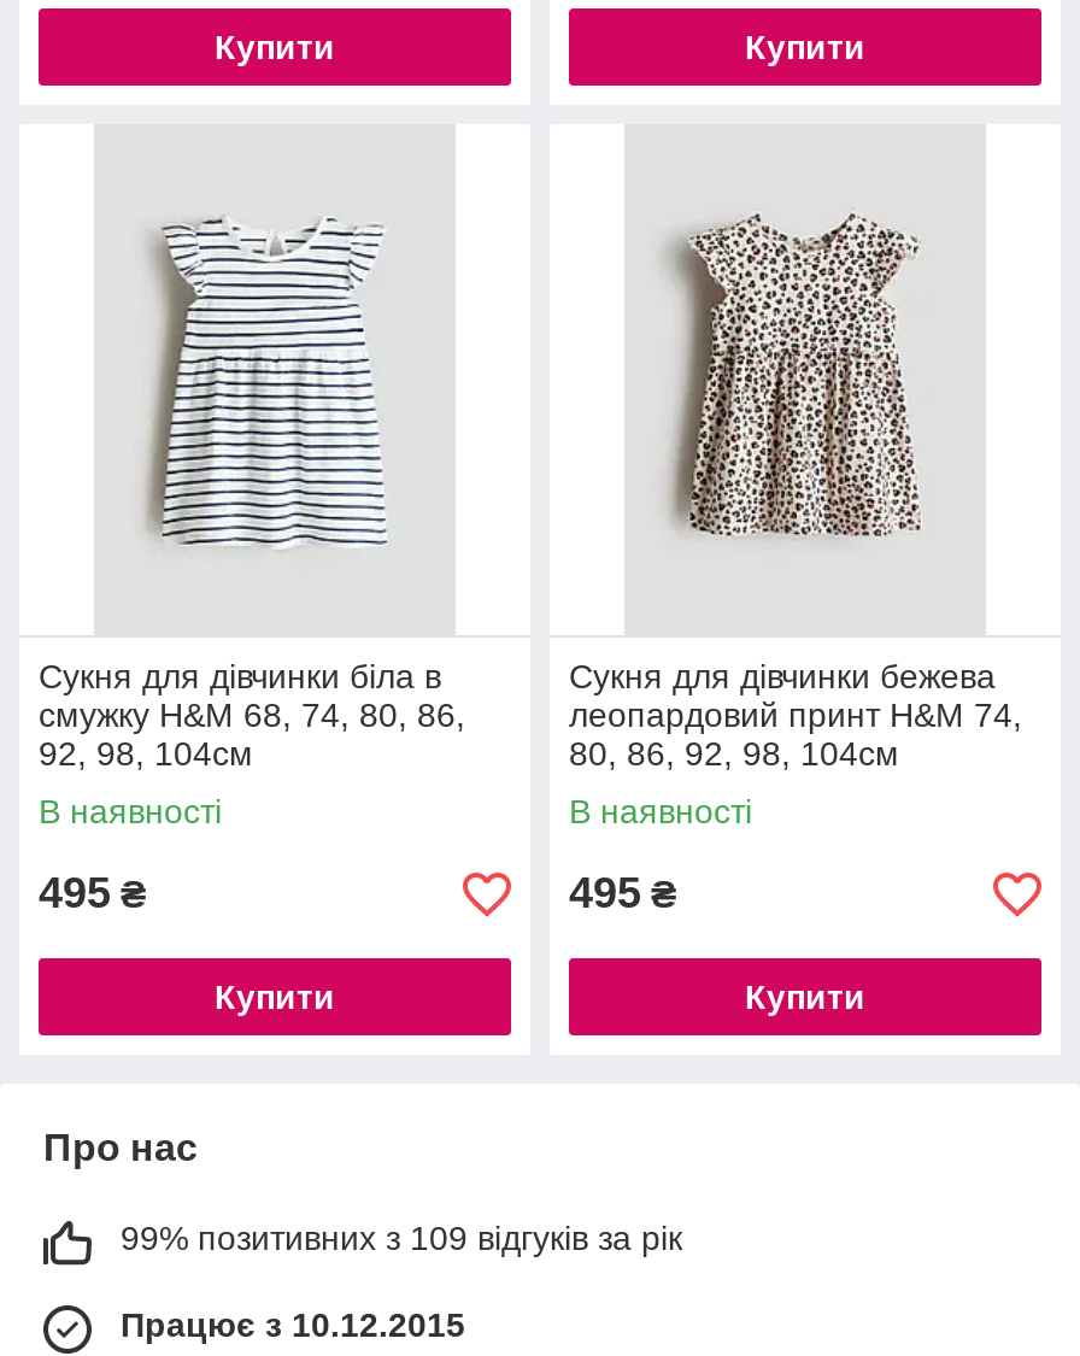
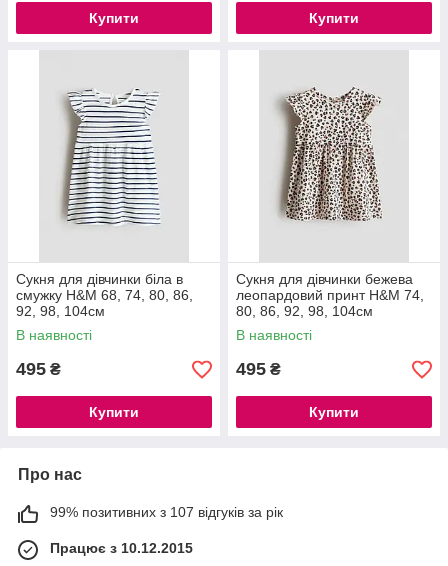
[121,1220,682,1258] 99% позитивних з 109 відгуків за рік -> [50,504,283,520] 99% позитивних з 107 відгуків за рік

